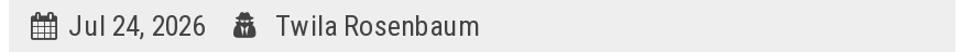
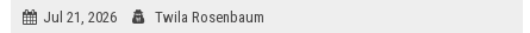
[68,10,478,42] Jul 24, 2026 Twila Rosenbaum -> [43,8,264,26] Jul 21, 2026 Twila Rosenbaum

